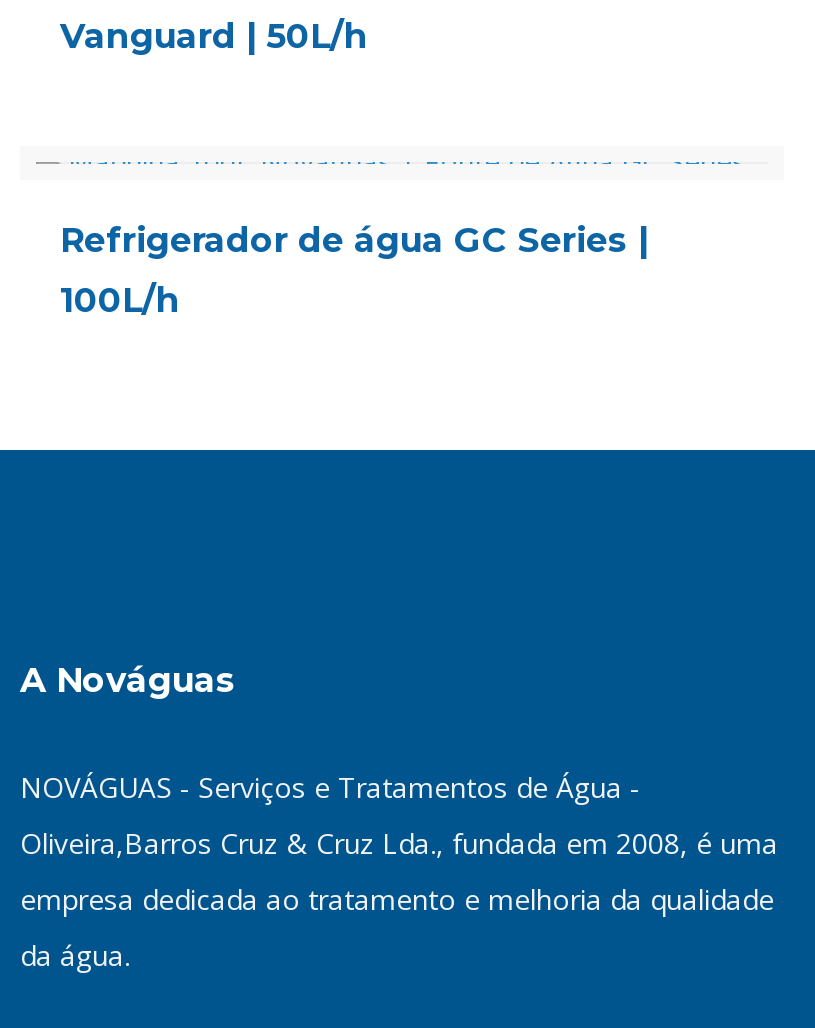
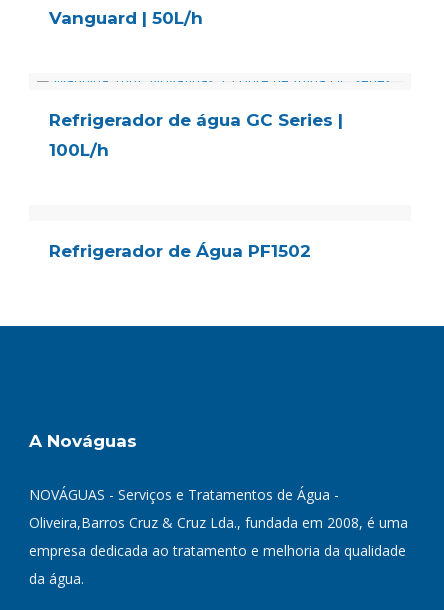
none -> [49,241,311,261] Refrigerador de Água PF1502

